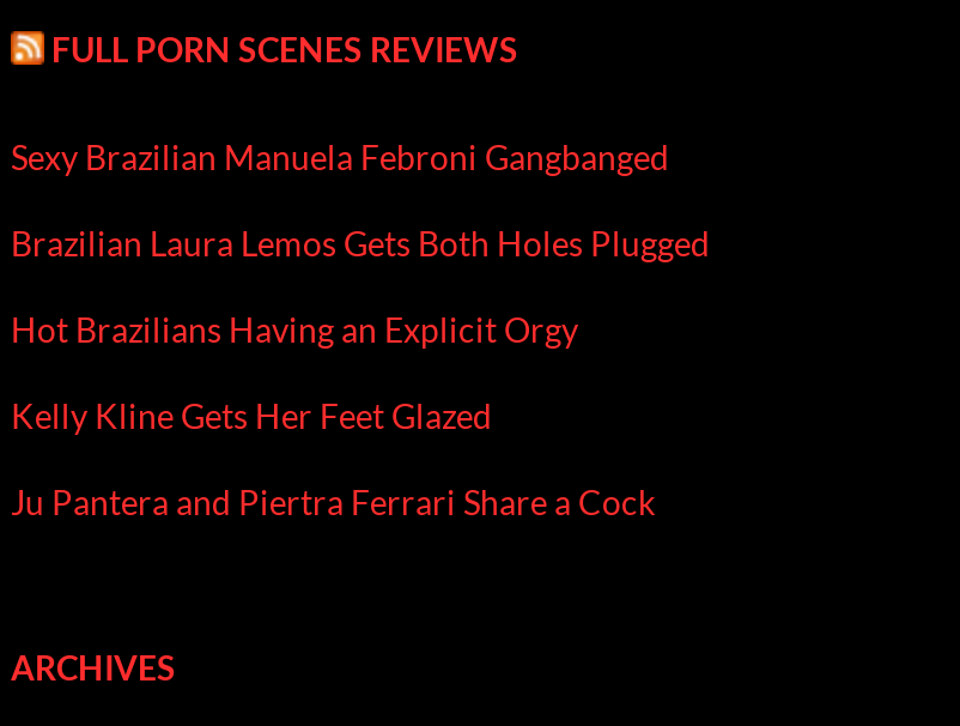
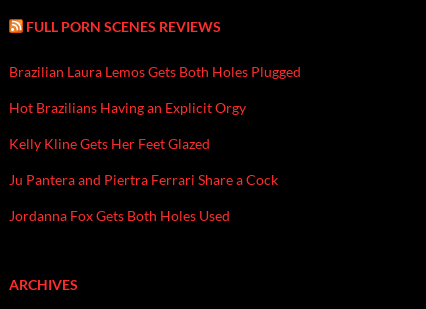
[11,137,669,177] Sexy Brazilian Manuela Febroni Gangbanged -> none
moved [11,223,710,522] -> [9,63,301,188]: Brazilian Laura Lemos Gets Both Holes Plugged | Hot Brazilians Having an Explicit Orgy | Kelly Kline Gets Her Feet Glazed | Ju Pantera and Piertra Ferrari Share a Cock
none -> [9,207,230,224] Jordanna Fox Gets Both Holes Used

